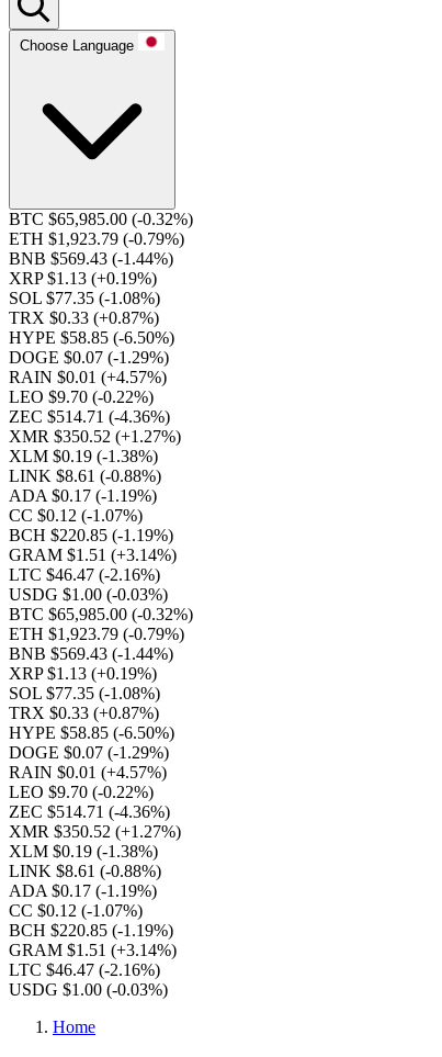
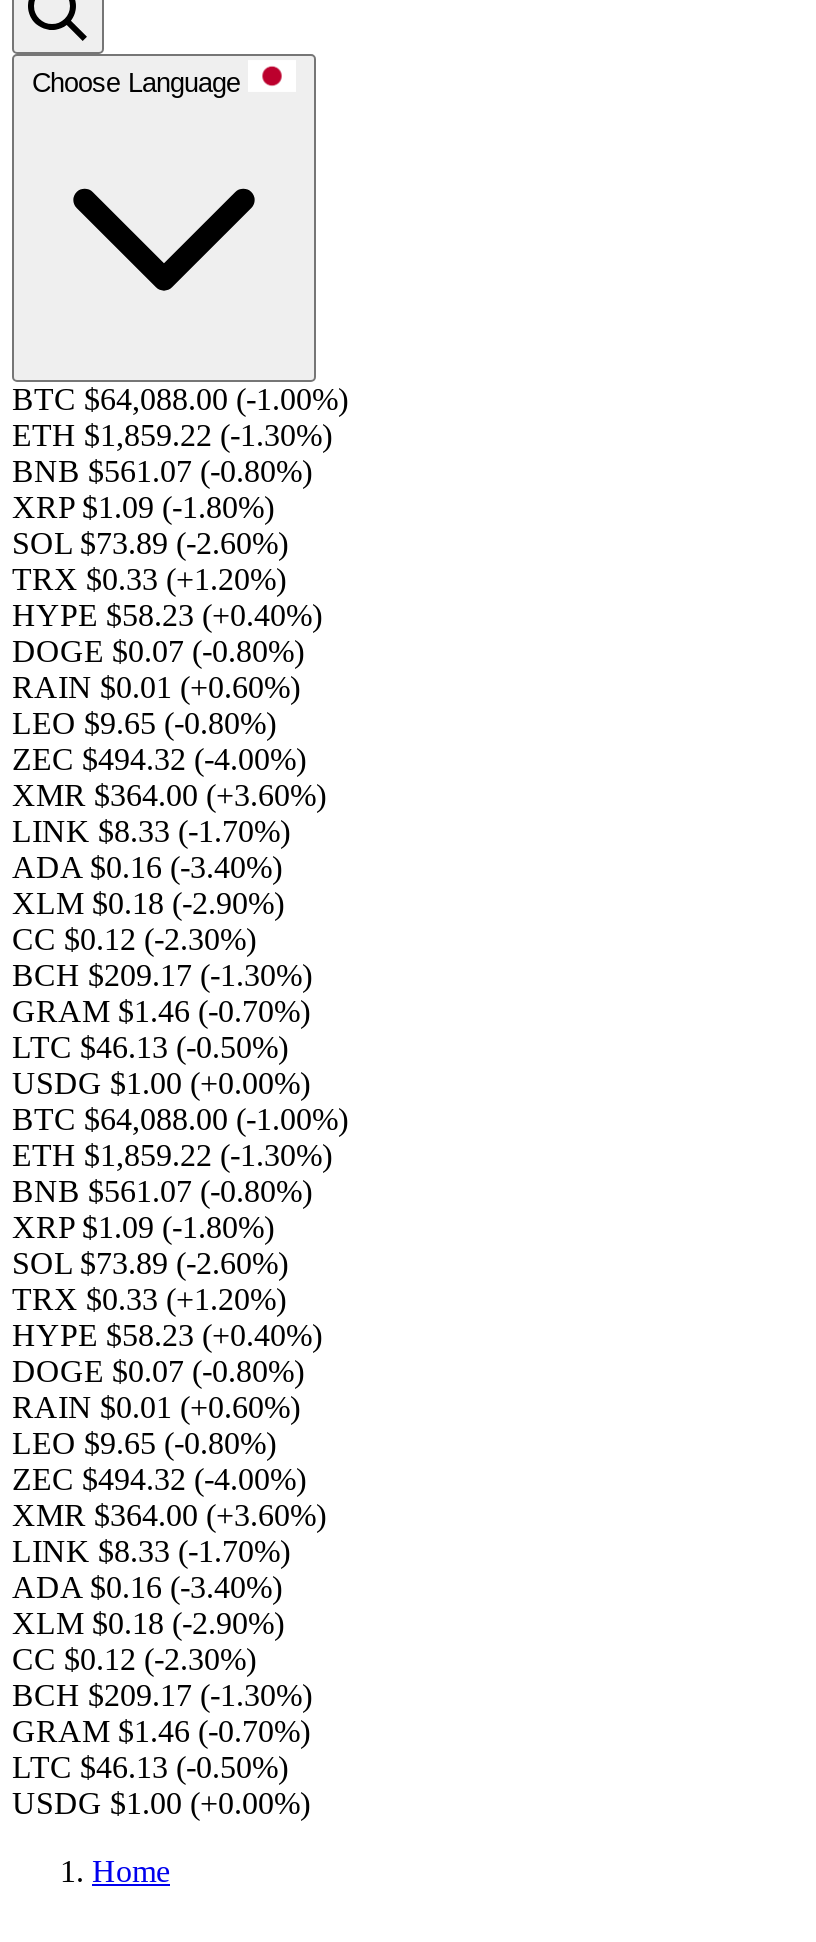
[9,210,193,999] BTC $65,985.00(-0.32%) | ETH $1,923.79 (-0.79%) | BNB $569.43 (-1.44%) | XRP $1.13 (+0.19%) | SOL $77.35(-1.08%) | TRX $0.33 (+0.87%) | HYPE $58.85 (-6.50%) | DOGE $0.07 (-1.29%) | RAIN $0.01 (+4.57%) | LEO $9.70 (-0.22%) | ZEC $514.71 (-4.36%) | XMR $350.52(+1.27%) | XLM $0.19 (-1.38%) | LINK $8.61 (-0.88%) | ADA $0.17 (-1.19%) | CC $0.12 (-1.07%) | BCH $220.85 (-1.19%) | GRAM $1.51 (+3.14%) | LTC $46.47 (-2.16%) | USDG $1.00(-0.03%) | BTC $65,985.00 (-0.32%) | ETH $1,923.79 (-0.79%) | BNB $569.43 (-1.44%) | XRP $1.13 (+0.19%) | SOL $77.35(-1.08%) | TRX $0.33 (+0.87%) | HYPE $58.85 (-6.50%) | DOGE $0.07 (-1.29%) | RAIN $0.01 (+4.57%) | LEO $9.70 (-0.22%) | ZEC $514.71 (-4.36%) | XMR $350.52(+1.27%) | XLM $0.19 (-1.38%) | LINK $8.61 (-0.88%) | ADA $0.17 (-1.19%) | CC $0.12 (-1.07%) | BCH $220.85 (-1.19%) | GRAM $1.51 (+3.14%) | LTC $46.47 (-2.16%) | USDG $1.00(-0.03%) -> [12,382,348,1820] BTC $64,088.00(-1.00%) | ETH $1,859.22 (-1.30%) | BNB $561.07 (-0.80%) | XRP $1.09 (-1.80%) | SOL $73.89(-2.60%) | TRX $0.33 (+1.20%) | HYPE $58.23 (+0.40%) | DOGE $0.07 (-0.80%) | RAIN $0.01 (+0.60%) | LEO $9.65 (-0.80%) | ZEC $494.32 (-4.00%) | XMR $364.00(+3.60%) | LINK $8.33 (-1.70%) | ADA $0.16 (-3.40%) | XLM $0.18 (-2.90%) | CC $0.12 (-2.30%) | BCH $209.17 (-1.30%) | GRAM $1.46 (-0.70%) | LTC $46.13 (-0.50%) | USDG $1.00(+0.00%) | BTC $64,088.00 (-1.00%) | ETH $1,859.22 (-1.30%) | BNB $561.07 (-0.80%) | XRP $1.09 (-1.80%) | SOL $73.89(-2.60%) | TRX $0.33 (+1.20%) | HYPE $58.23 (+0.40%) | DOGE $0.07 (-0.80%) | RAIN $0.01 (+0.60%) | LEO $9.65 (-0.80%) | ZEC $494.32 (-4.00%) | XMR $364.00(+3.60%) | LINK $8.33 (-1.70%) | ADA $0.16 (-3.40%) | XLM $0.18 (-2.90%) | CC $0.12 (-2.30%) | BCH $209.17 (-1.30%) | GRAM $1.46 (-0.70%) | LTC $46.13 (-0.50%) | USDG $1.00(+0.00%)

